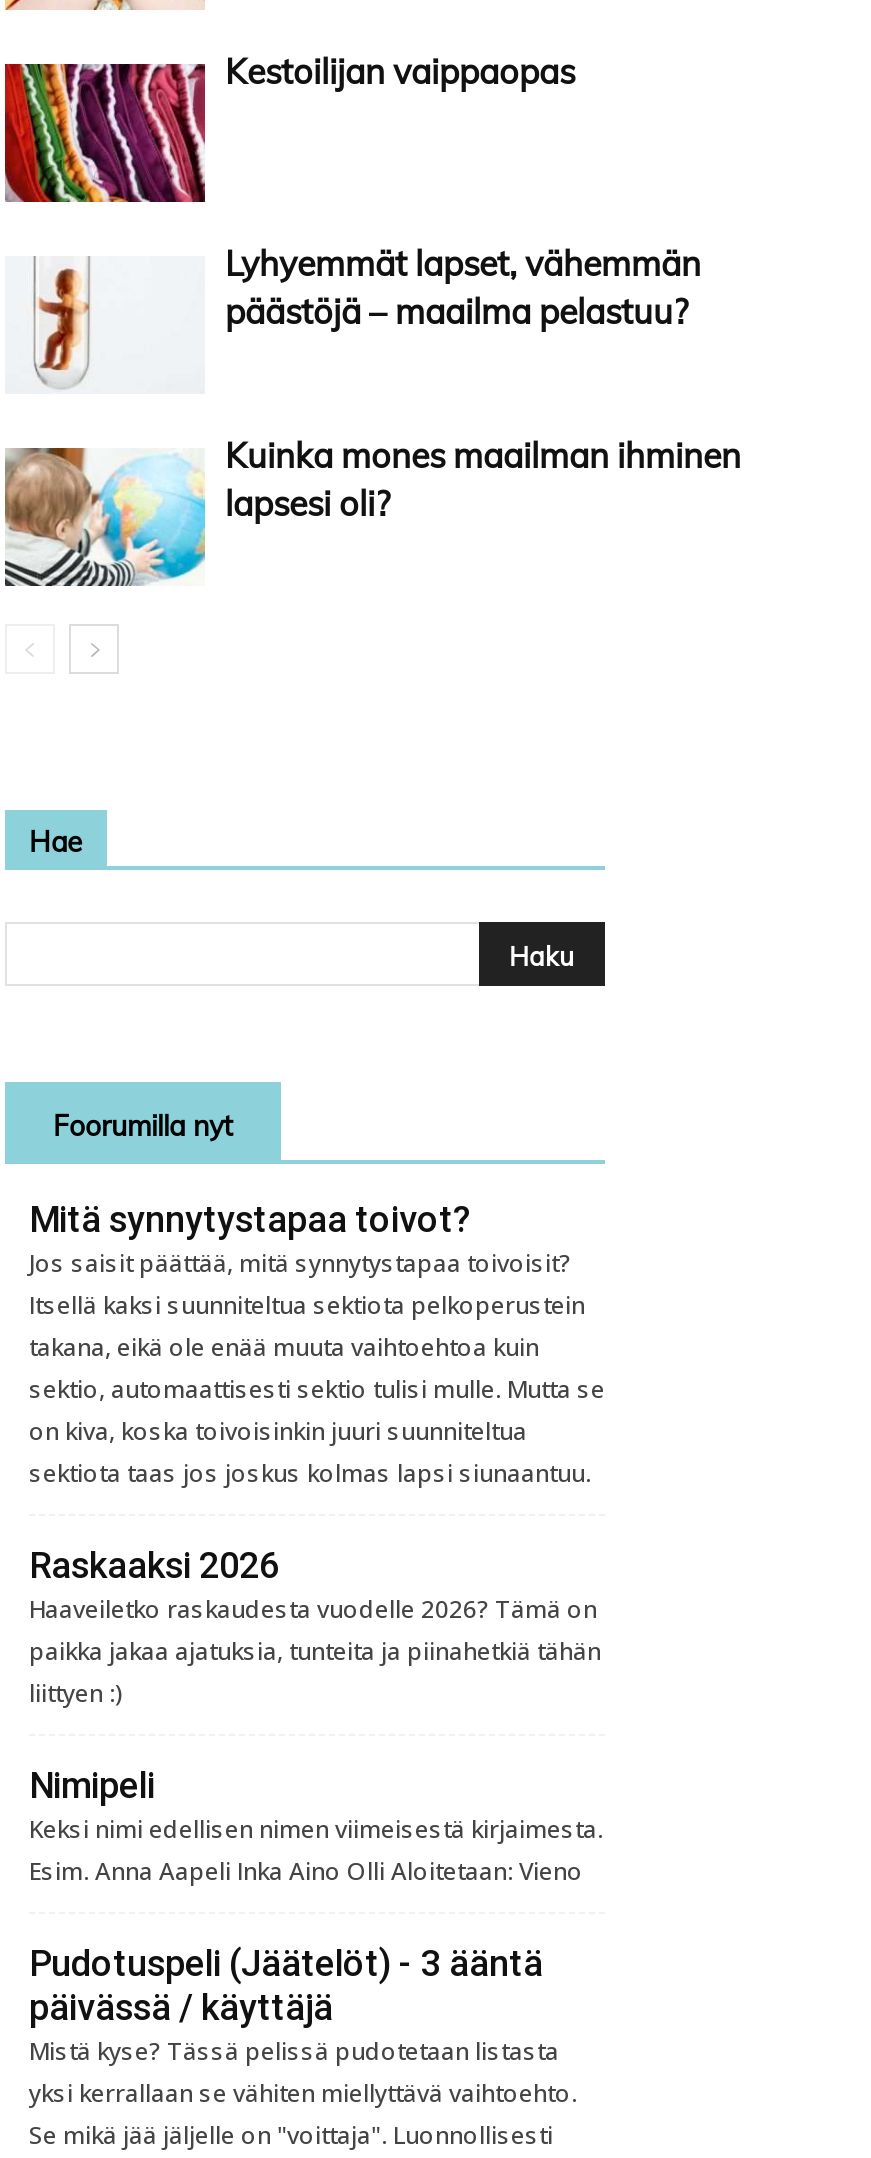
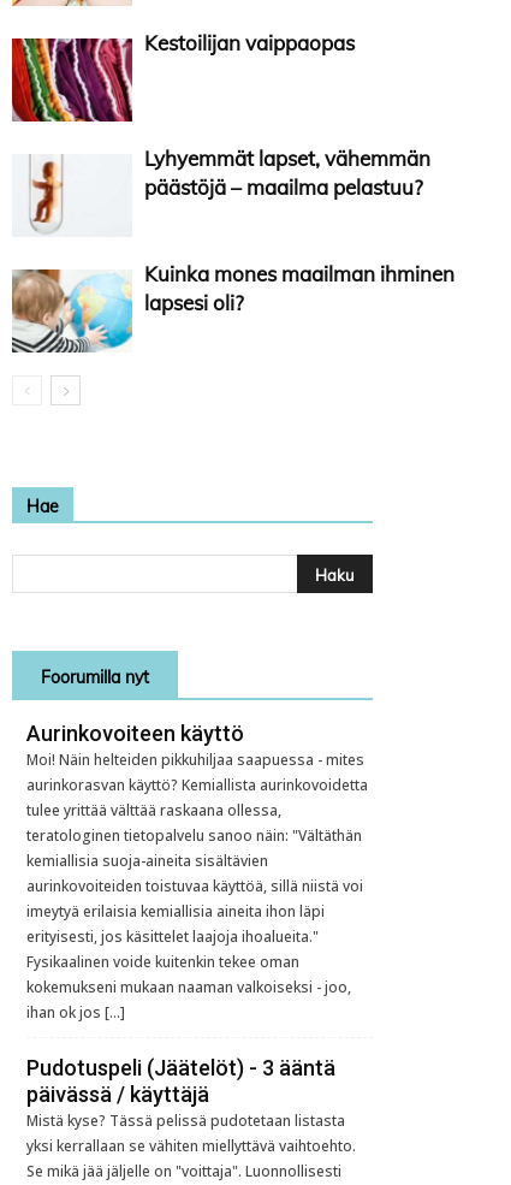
[29,1199,605,1889] Mitä synnytystapaa toivot? | Jos saisit päättää, mitä synnytystapaa toivoisit? | Itsellä kaksi suunniteltua sektiota pelkoperustein | takana, eikä ole enää muuta vaihtoehtoa kuin | sektio, automaattisesti sektio tulisi mulle. Mutta se | on kiva, koska toivoisinkin juuri suunniteltua | sektiota taas jos joskus kolmas lapsi siunaantuu. | Raskaaksi 2026 | Haaveiletko raskaudesta vuodelle 2026? Tämä on | paikka jakaa ajatuksia, tunteita ja piinahetkiä tähän | liittyen :) | Nimipeli | Keksi nimi edellisen nimen viimeisestä kirjaimesta. | Esim. Anna Aapeli Inka Aino Olli Aloitetaan: Vieno -> [26,721,368,1023] Aurinkovoiteen käyttö | Moi! Näin helteiden pikkuhiljaa saapuessa - mites | aurinkorasvan käyttö? Kemiallista aurinkovoidetta | tulee yrittää välttää raskaana ollessa, | teratologinen tietopalvelu sanoo näin: "Vältäthän | kemiallisia suoja-aineita sisältävien | aurinkovoiteiden toistuvaa käyttöä, sillä niistä voi | imeytyä erilaisia kemiallisia aineita ihon läpi | erityisesti, jos käsittelet laajoja ihoalueita." | Fysikaalinen voide kuitenkin tekee oman | kokemukseni mukaan naaman valkoiseksi - joo, | ihan ok jos […]

